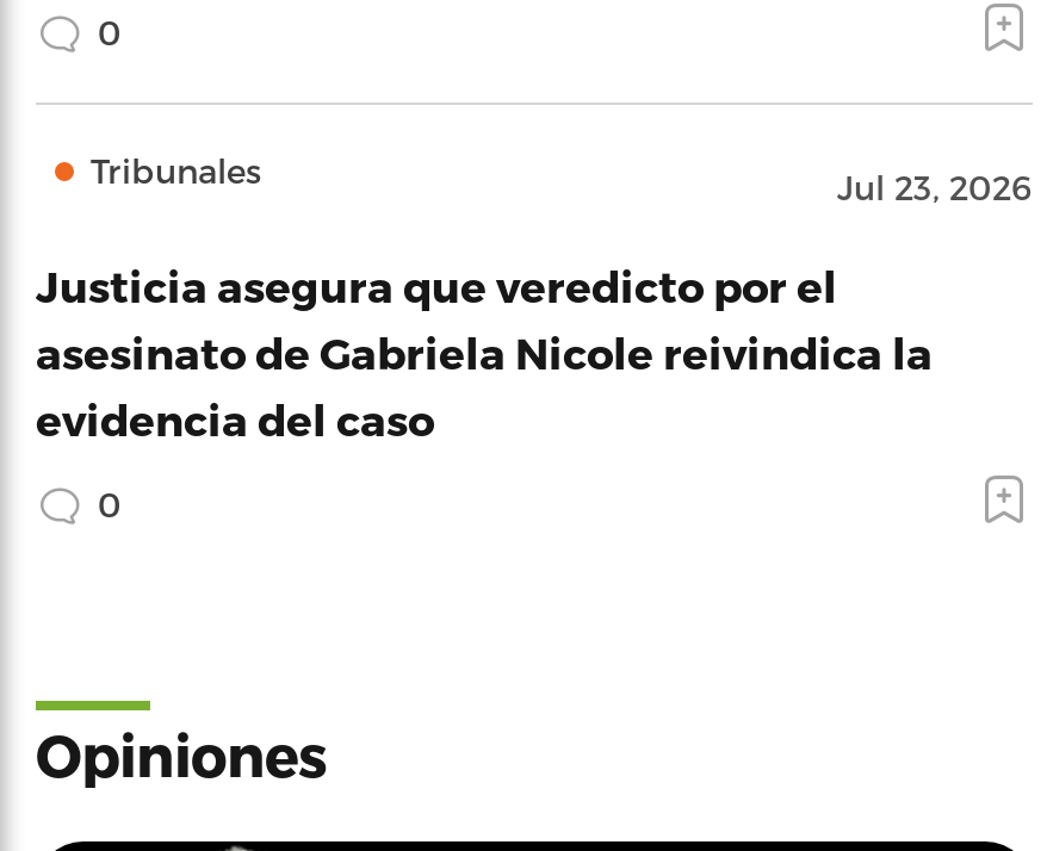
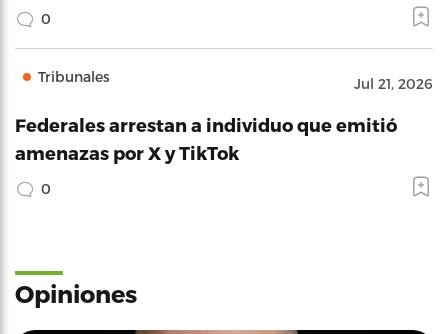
[837,167,1033,207] Jul 23, 2026 -> [354,75,433,92] Jul 21, 2026
[36,260,933,443] Justicia asegura que veredicto por el | asesinato de Gabriela Nicole reivindica la | evidencia del caso -> [15,114,397,163] Federales arrestan a individuo que emitió | amenazas por X y TikTok

